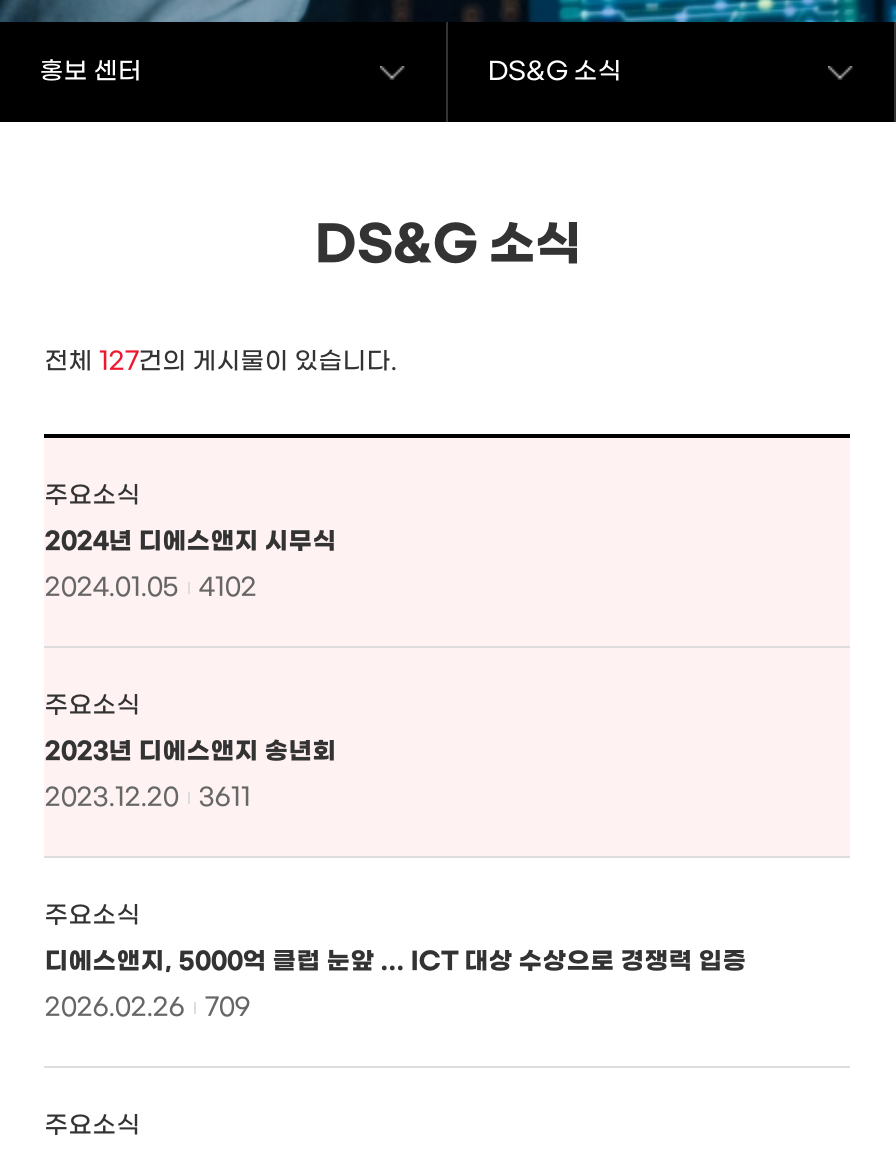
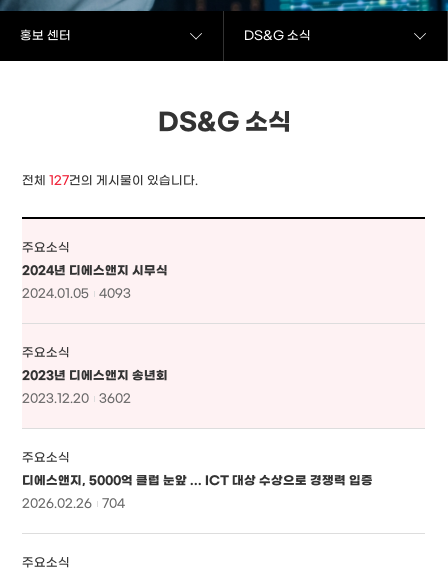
[45,574,257,602] 2024.01.05 4102 -> [22,287,131,301] 2024.01.05 4093
[45,784,251,812] 2023.12.20 3611 -> [22,392,131,406] 2023.12.20 3602
[45,994,251,1022] 2026.02.26 709 -> [22,497,125,511] 2026.02.26 704

